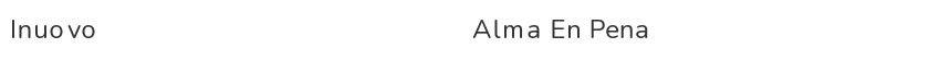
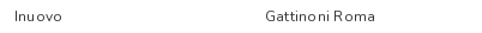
[472,12,651,47] Alma En Pena -> [265,7,376,26] Gattinoni Roma

